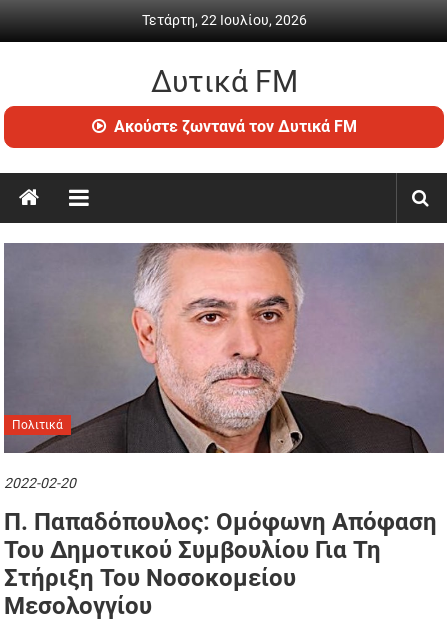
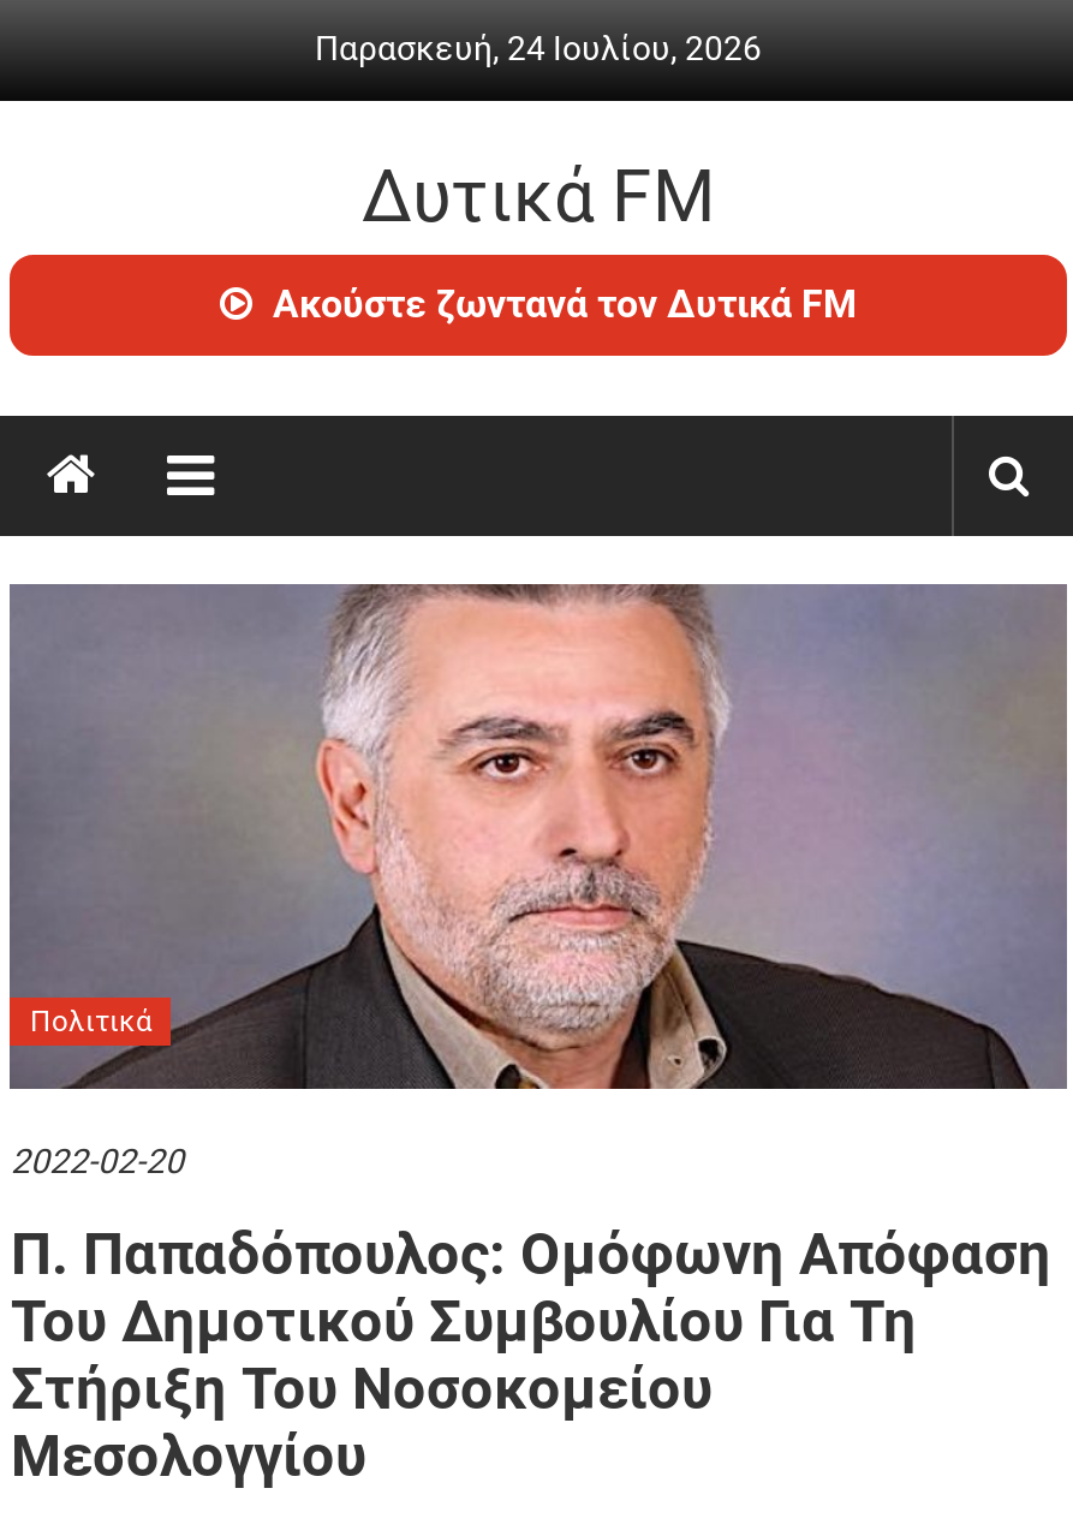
[141,12,306,28] Τετάρτη, 22 Ιουλίου, 2026 -> [315,29,762,67] Παρασκευή, 24 Ιουλίου, 2026

